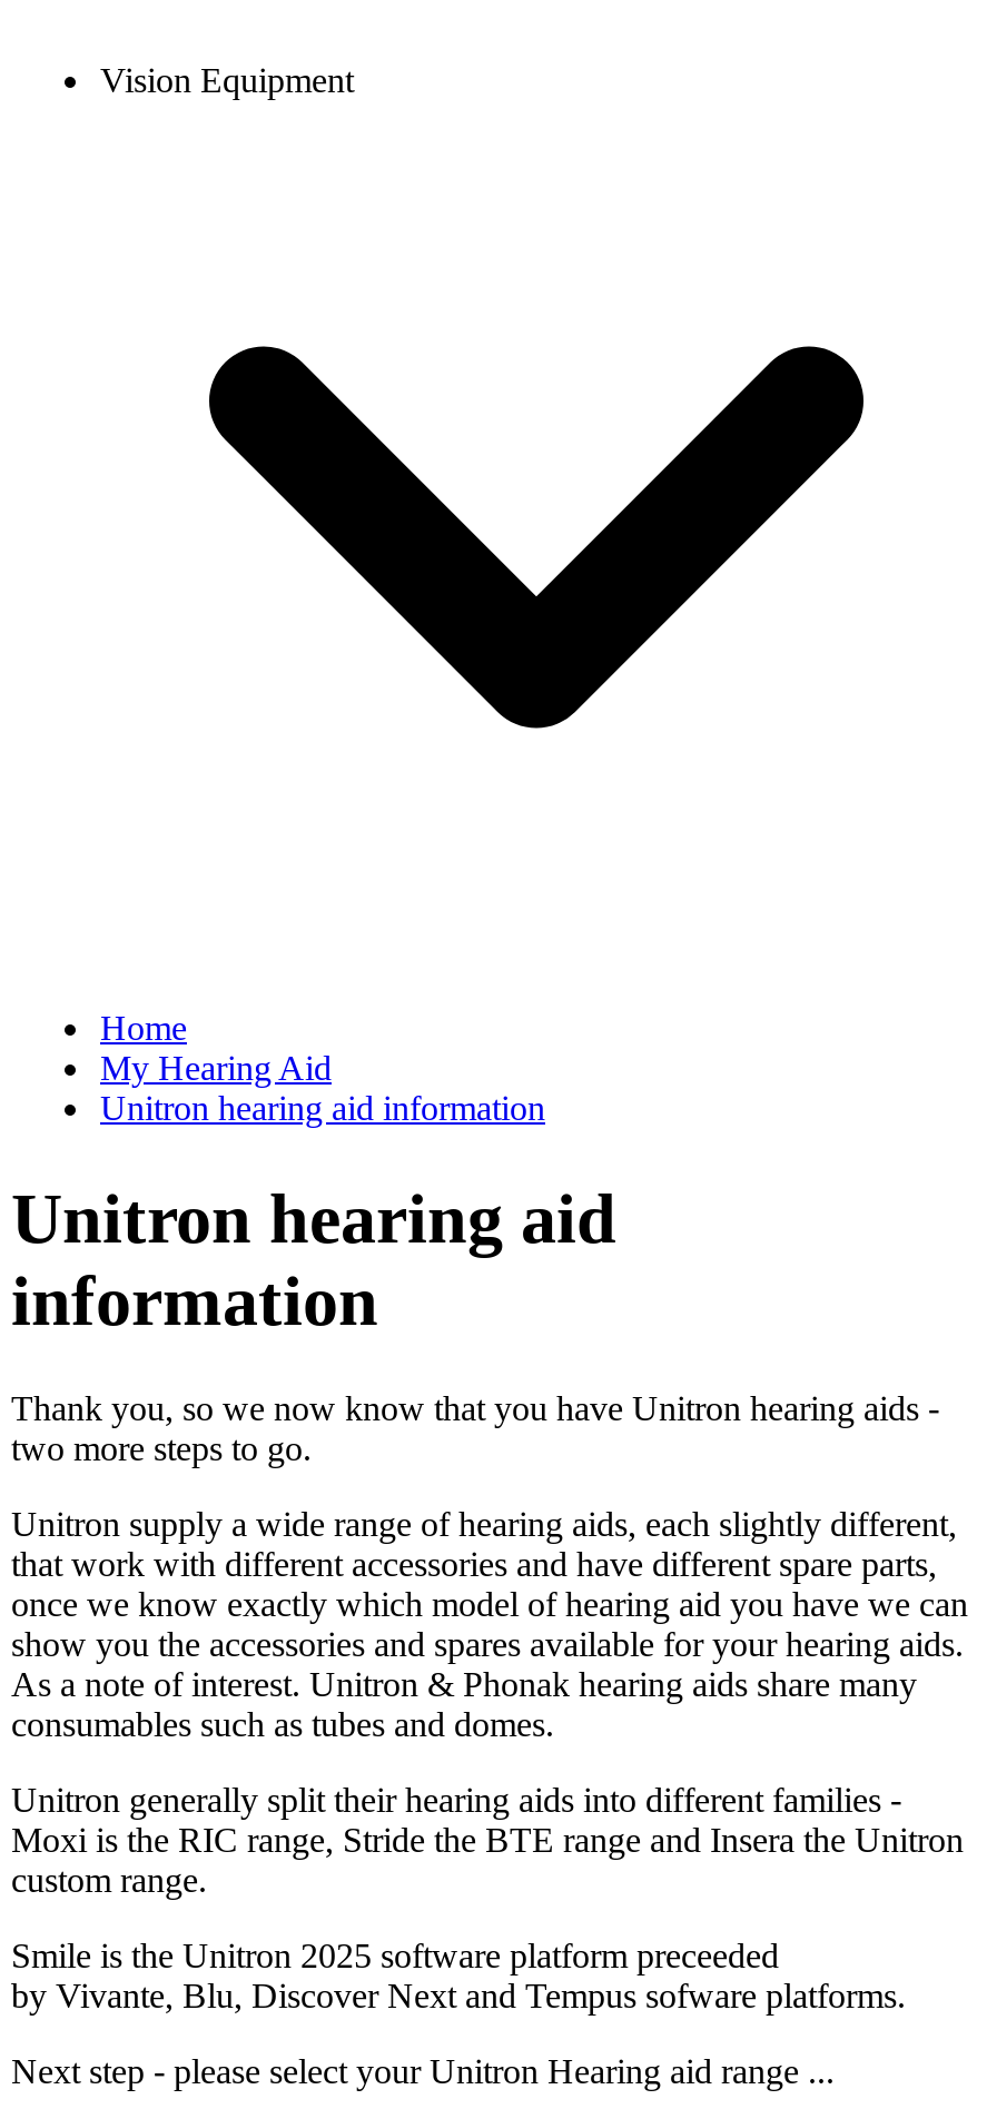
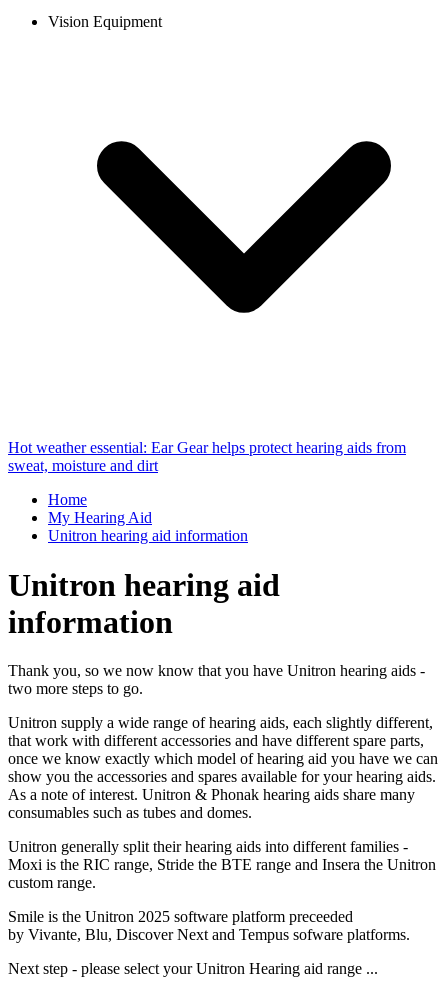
none -> [8,439,406,474] Hot weather essential: Ear Gear helps protect hearing aids from | sweat, moisture and dirt

